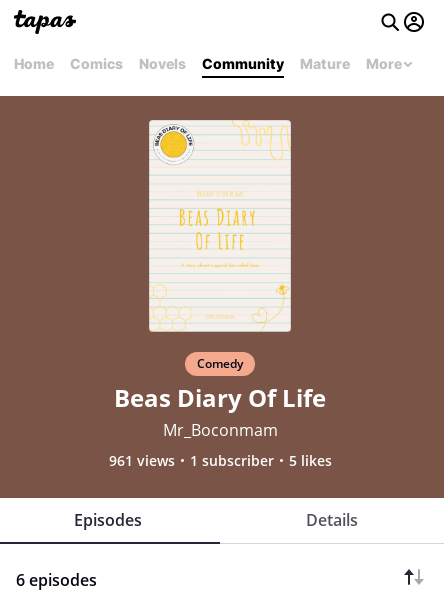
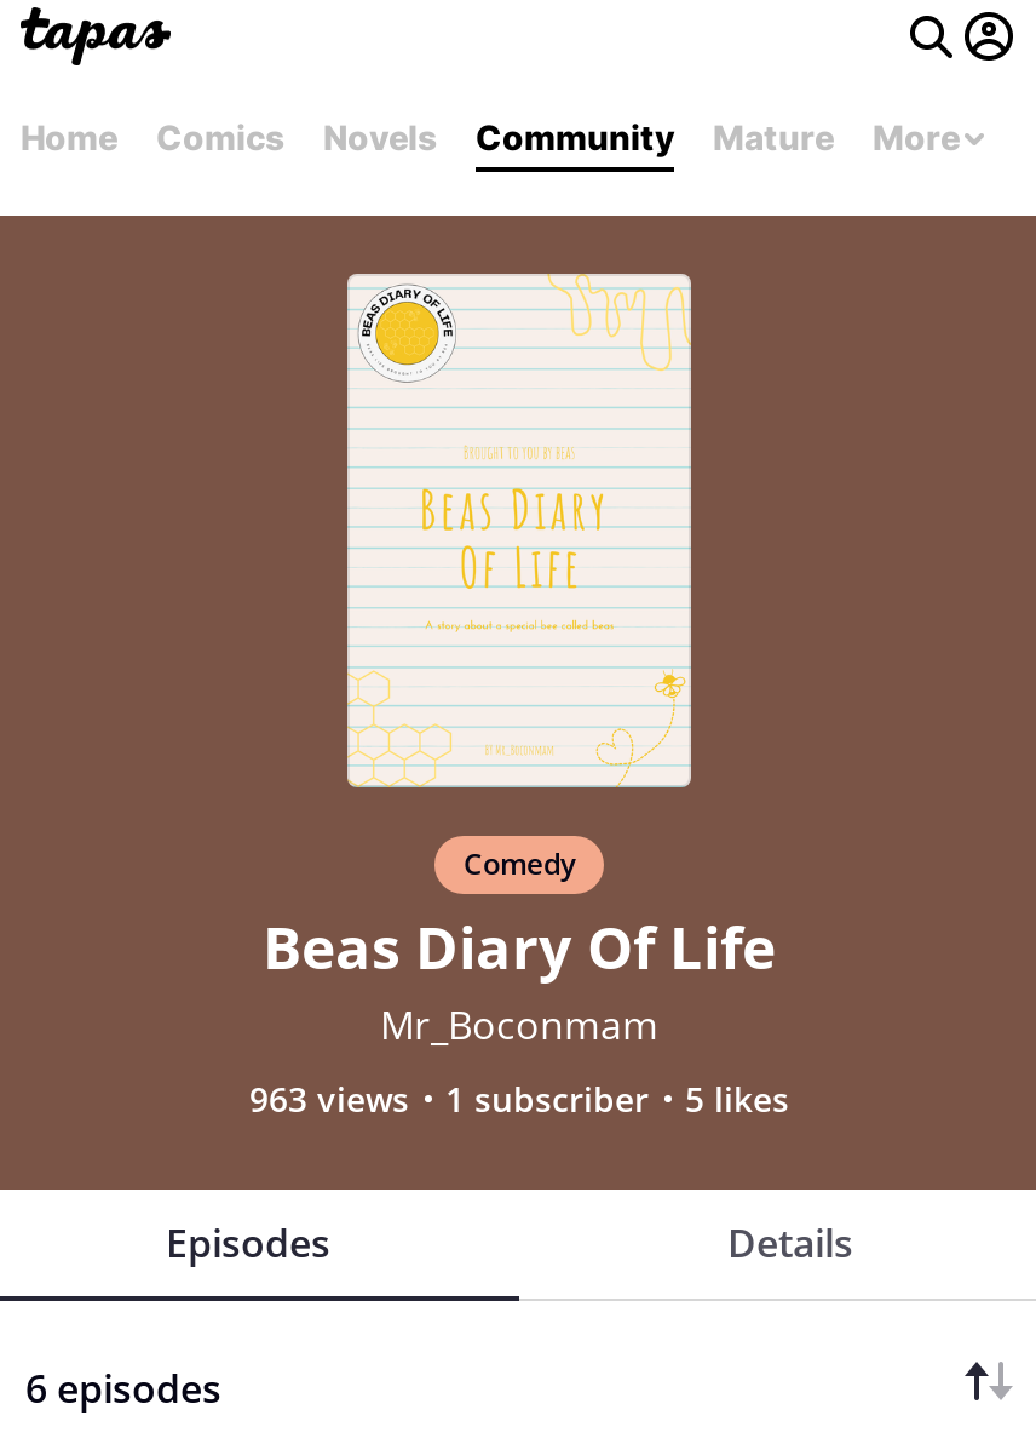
[108,451,331,470] 961 views 1 subscriber 5 likes -> [249,1076,789,1122] 963 views 1 subscriber 5 likes

